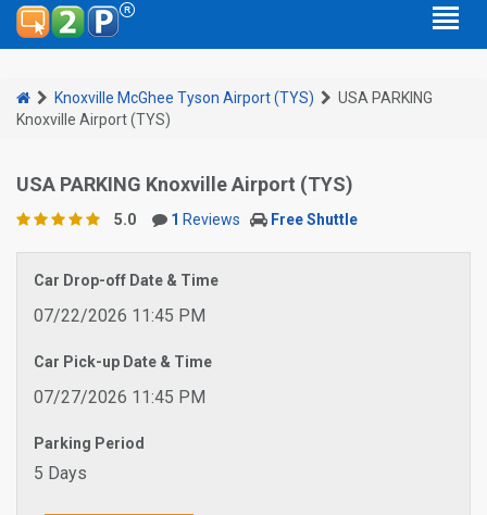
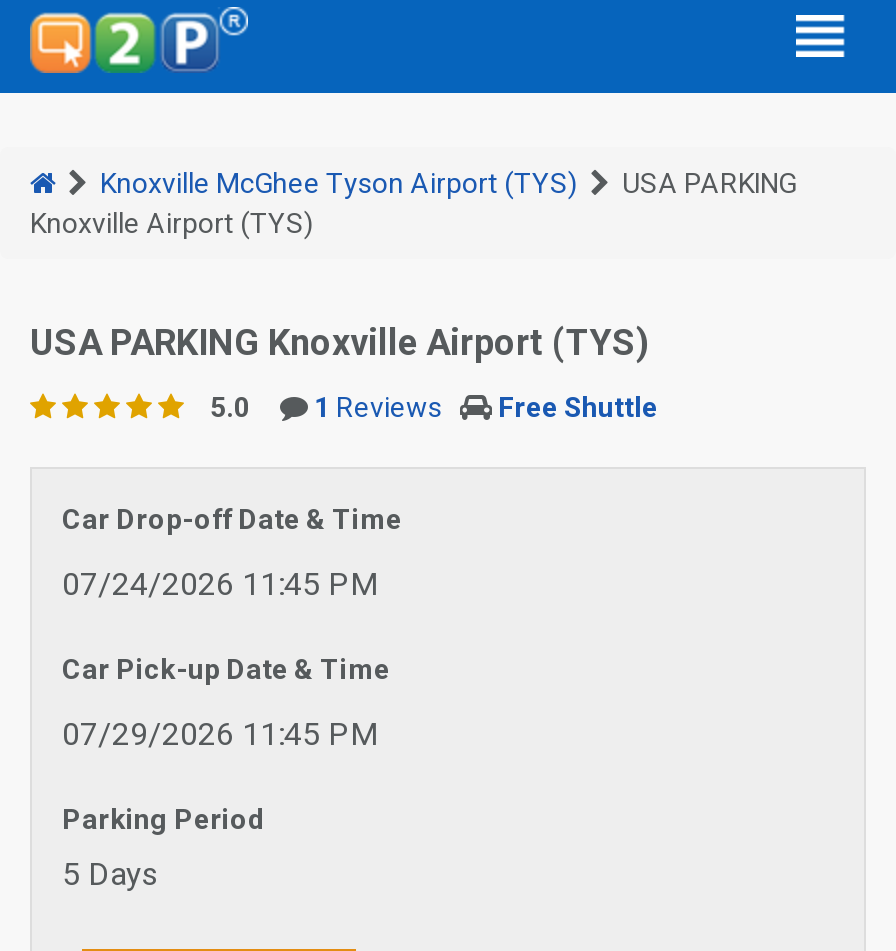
[34,305,205,326] 07/22/2026 11:45 PM -> [62,565,378,603] 07/24/2026 11:45 PM
[34,387,205,407] 07/27/2026 11:45 PM -> [62,715,378,753] 07/29/2026 11:45 PM

